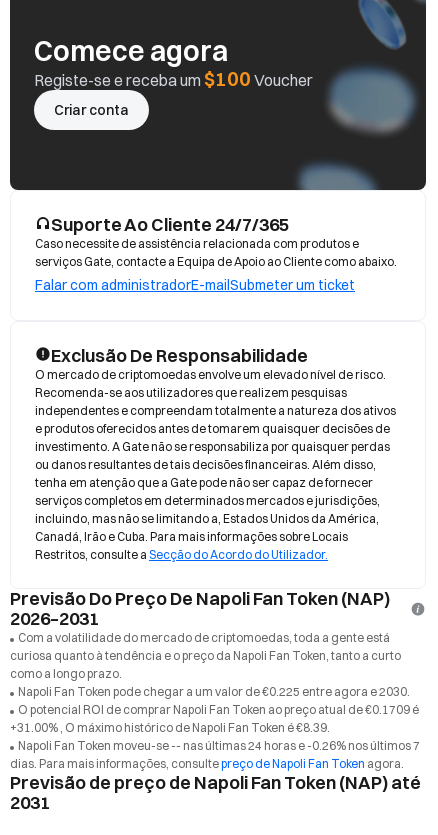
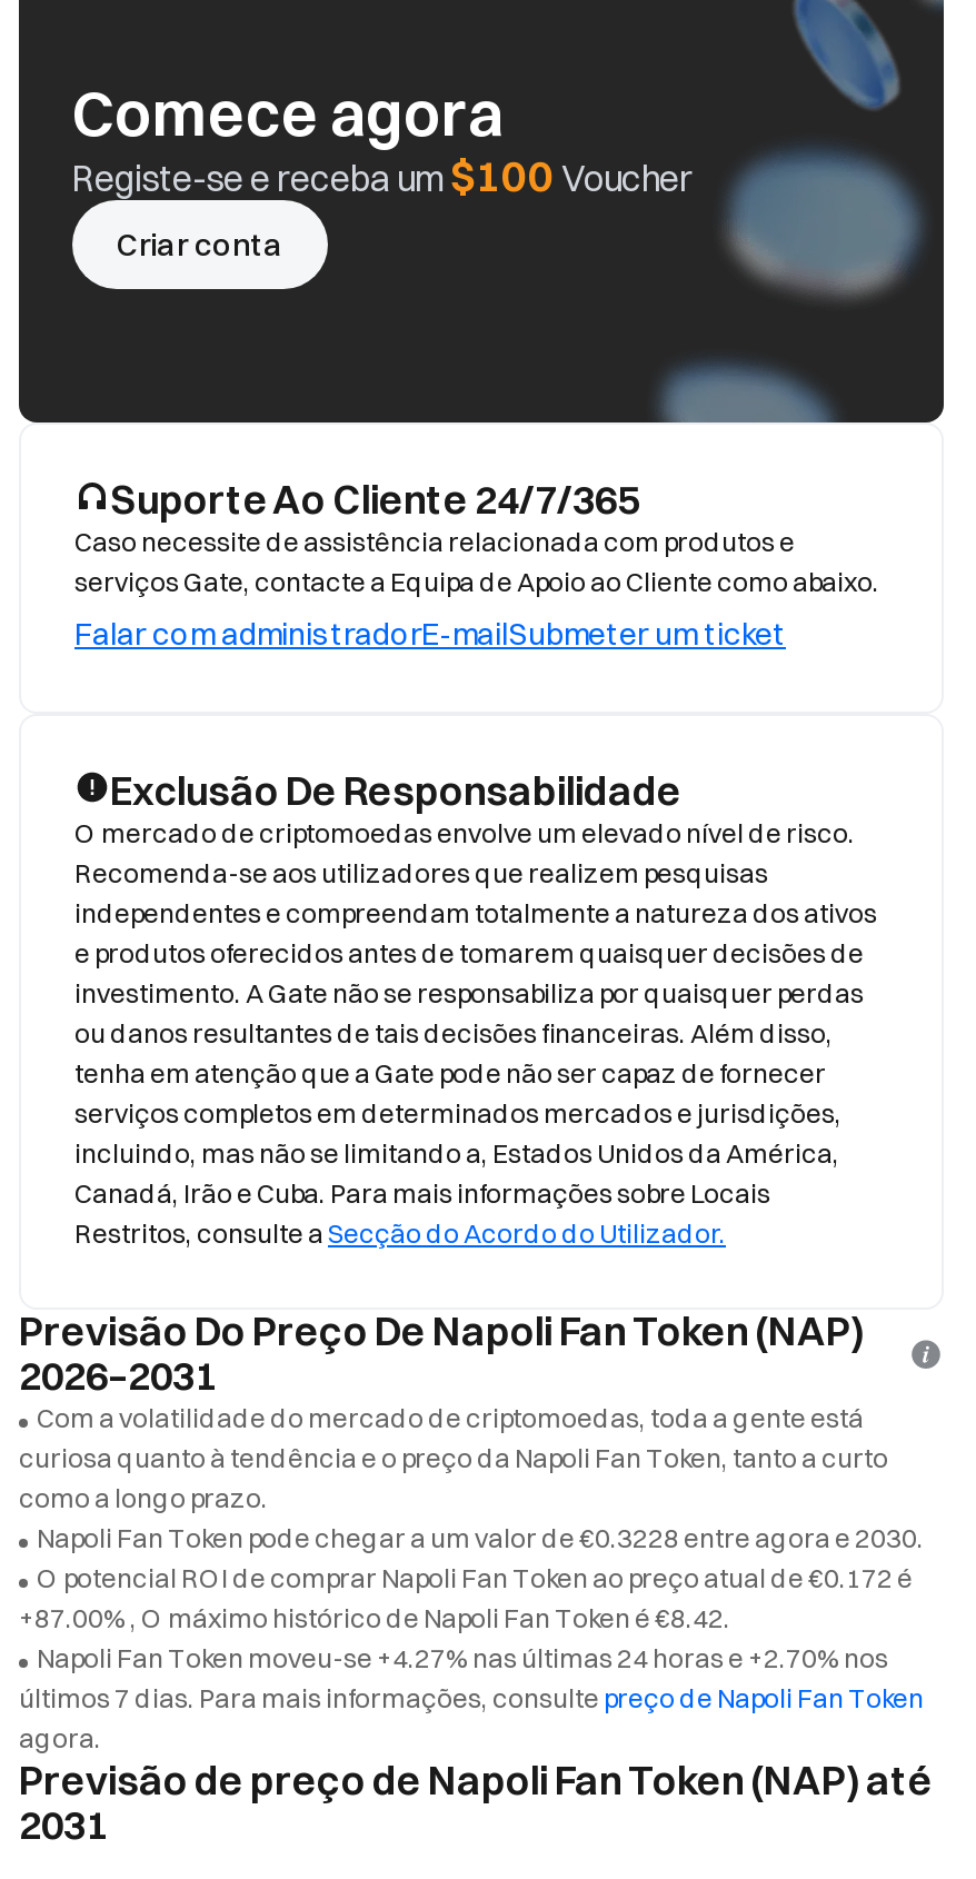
[10,684,420,771] Napoli Fan Token pode chegar a um valor de €0.225 entre agora e 2030. | O potencial ROI de comprar Napoli Fan Token ao preço atual de €0.1709 é | +31.00% , O máximo histórico de Napoli Fan Token é €8.39. | Napoli Fan Token moveu-se -- nas últimas 24 horas e -0.26% nos últimos 7 | dias. Para mais informações, consulte preço de Napoli Fan Token agora. -> [19,1521,924,1754] Napoli Fan Token pode chegar a um valor de €0.3228 entre agora e 2030. | O potencial ROI de comprar Napoli Fan Token ao preço atual de €0.172 é | +87.00% , O máximo histórico de Napoli Fan Token é €8.42. | Napoli Fan Token moveu-se +4.27% nas últimas 24 horas e +2.70% nos | últimos 7 dias. Para mais informações, consulte preço de Napoli Fan Token | agora.

